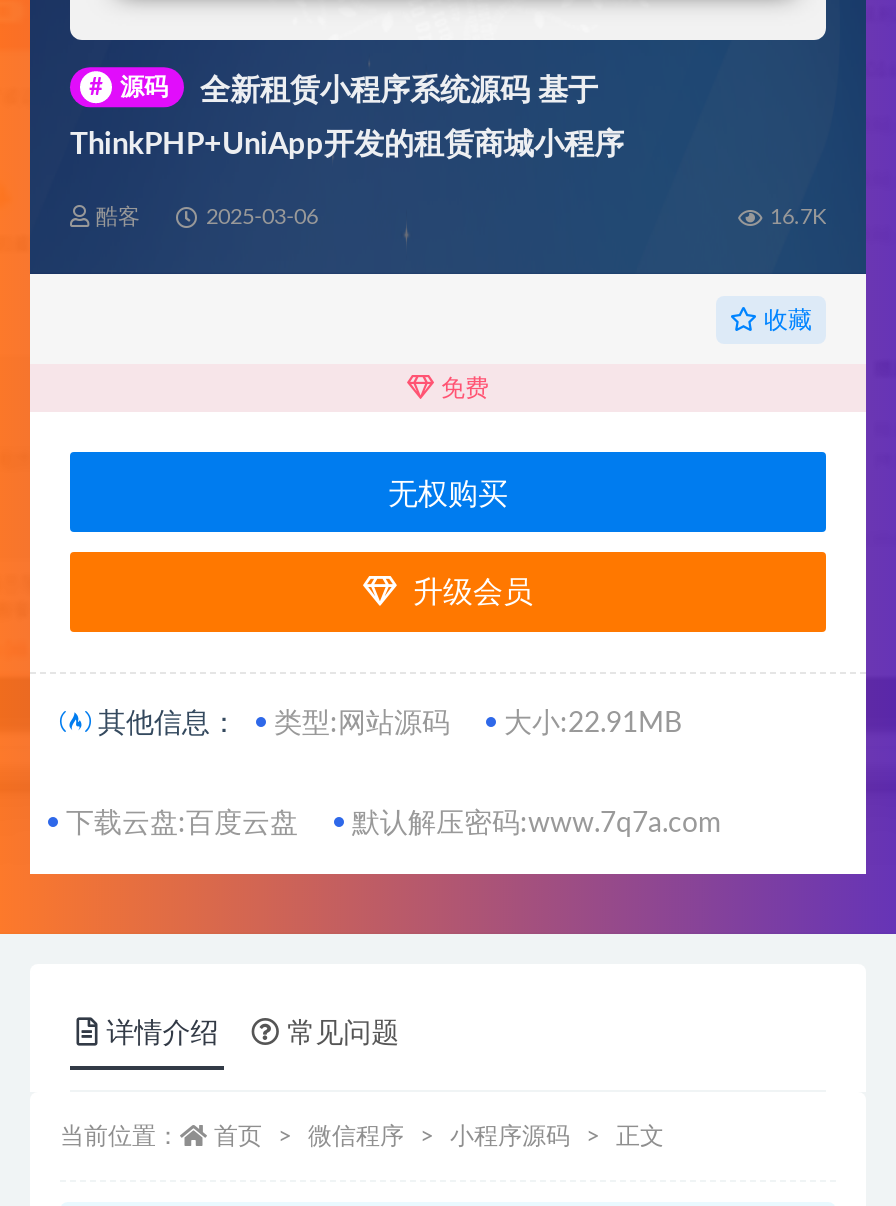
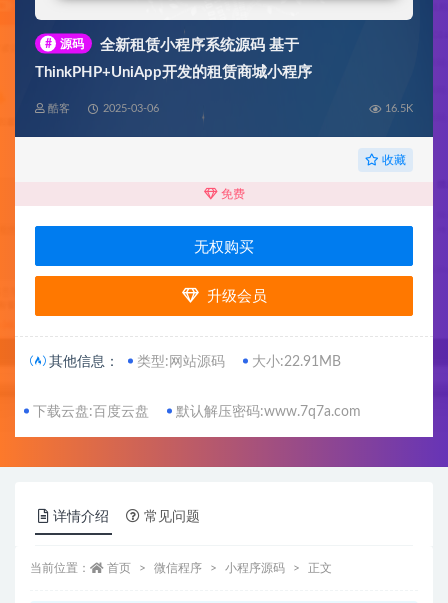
[770,207,826,229] 16.7K -> [385,103,413,114] 16.5K

